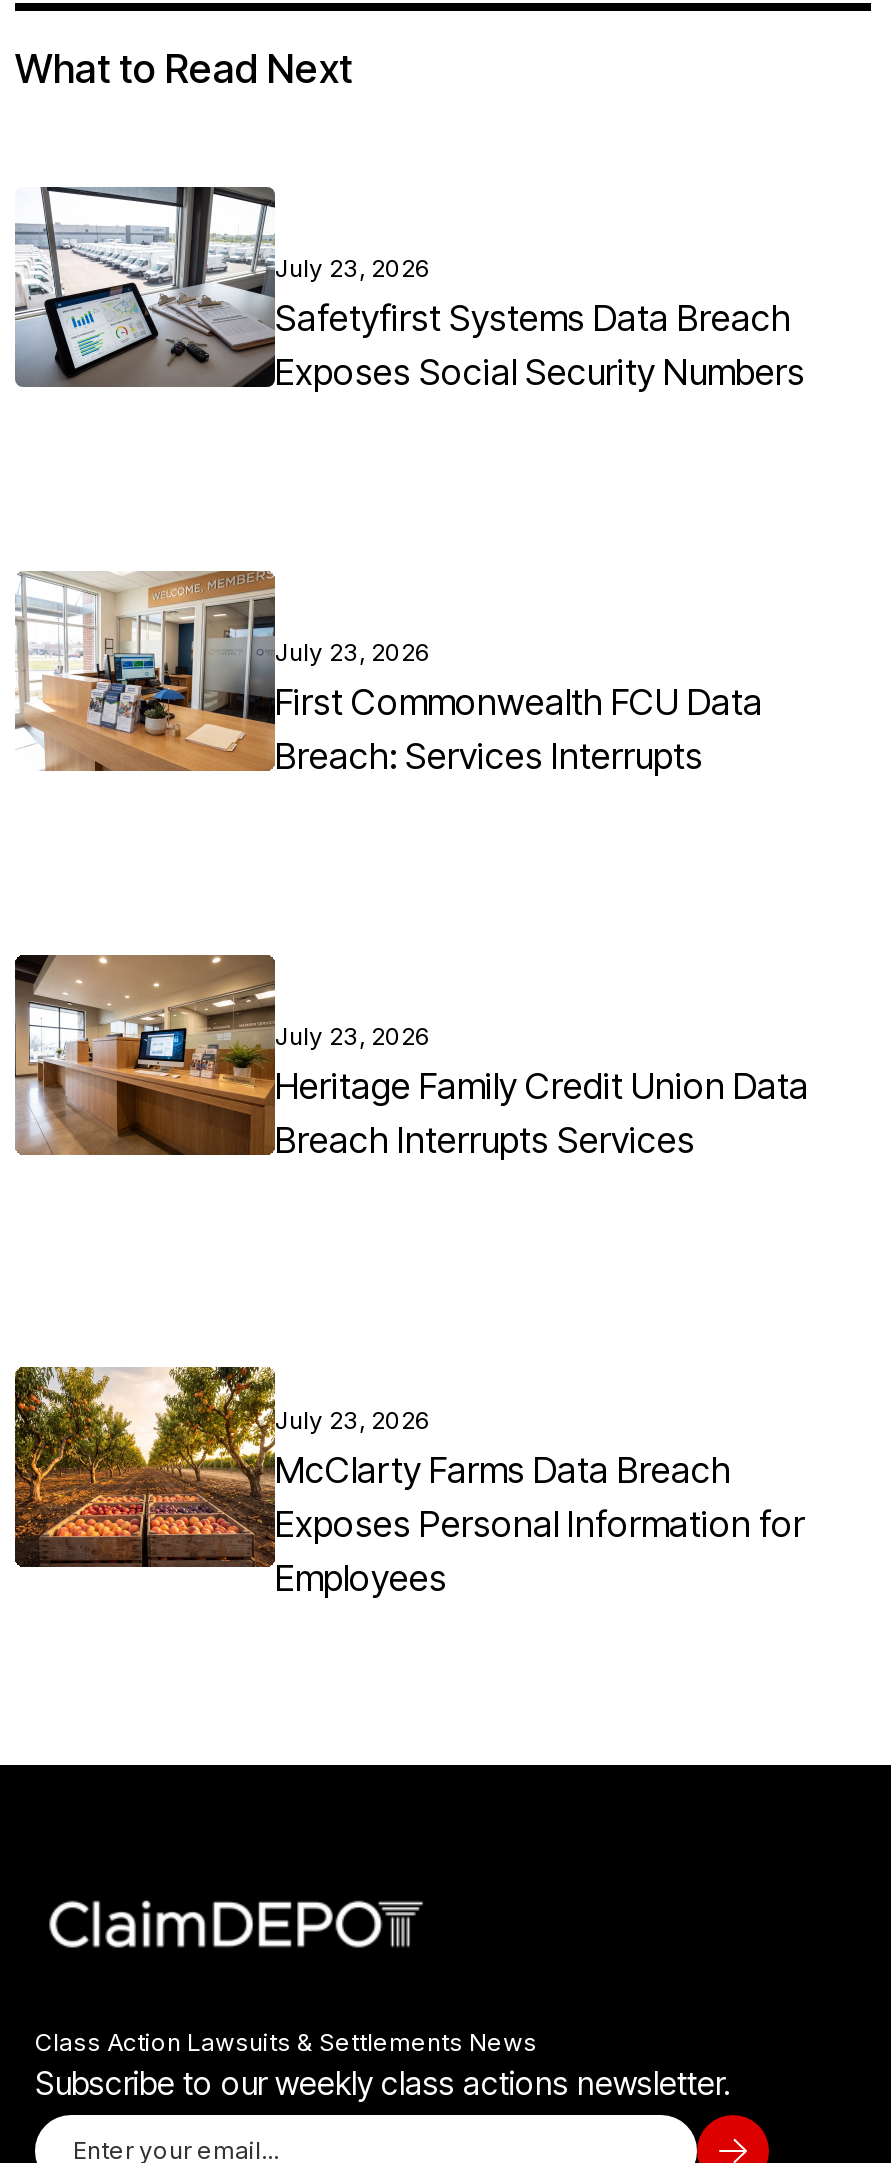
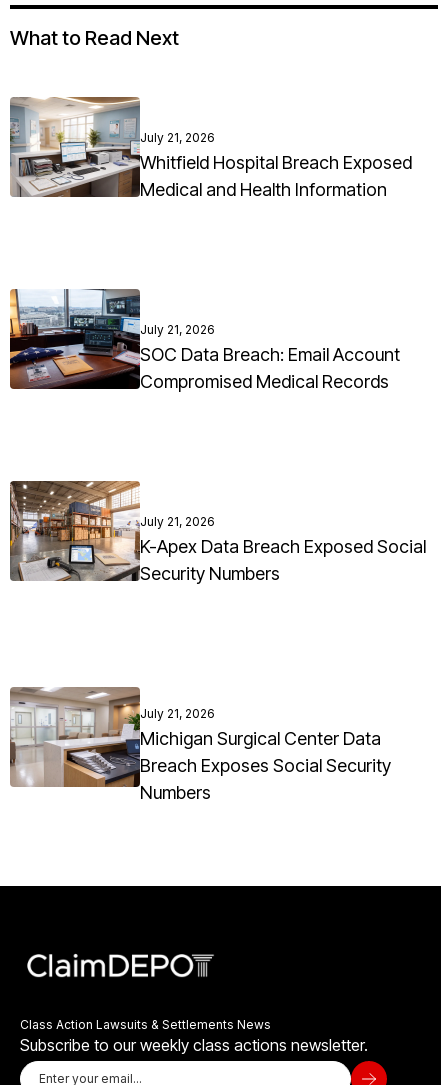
[15,185,805,393] [image] | July 23, 2026 | Safetyfirst Systems Data Breach | Exposes Social Security Numbers -> [9,96,412,200] [image] | July 21, 2026 | Whitfield Hospital Breach Exposed | Medical and Health Information
[15,569,763,777] [image] | July 23, 2026 | First Commonwealth FCU Data | Breach: Services Interrupts -> [9,289,400,392] [image] | July 21, 2026 | SOC Data Breach: Email Account | Compromised Medical Records
[15,955,809,1161] [image] | July 23, 2026 | Heritage Family Credit Union Data | Breach Interrupts Services -> [9,480,426,584] [image] | July 21, 2026 | K-Apex Data Breach Exposed Social | Security Numbers
[13,1365,805,1599] [image] | July 23, 2026 | McClarty Farms Data Breach | Exposes Personal Information for | Employees -> [10,687,391,803] [image] | July 21, 2026 | Michigan Surgical Center Data | Breach Exposes Social Security | Numbers

